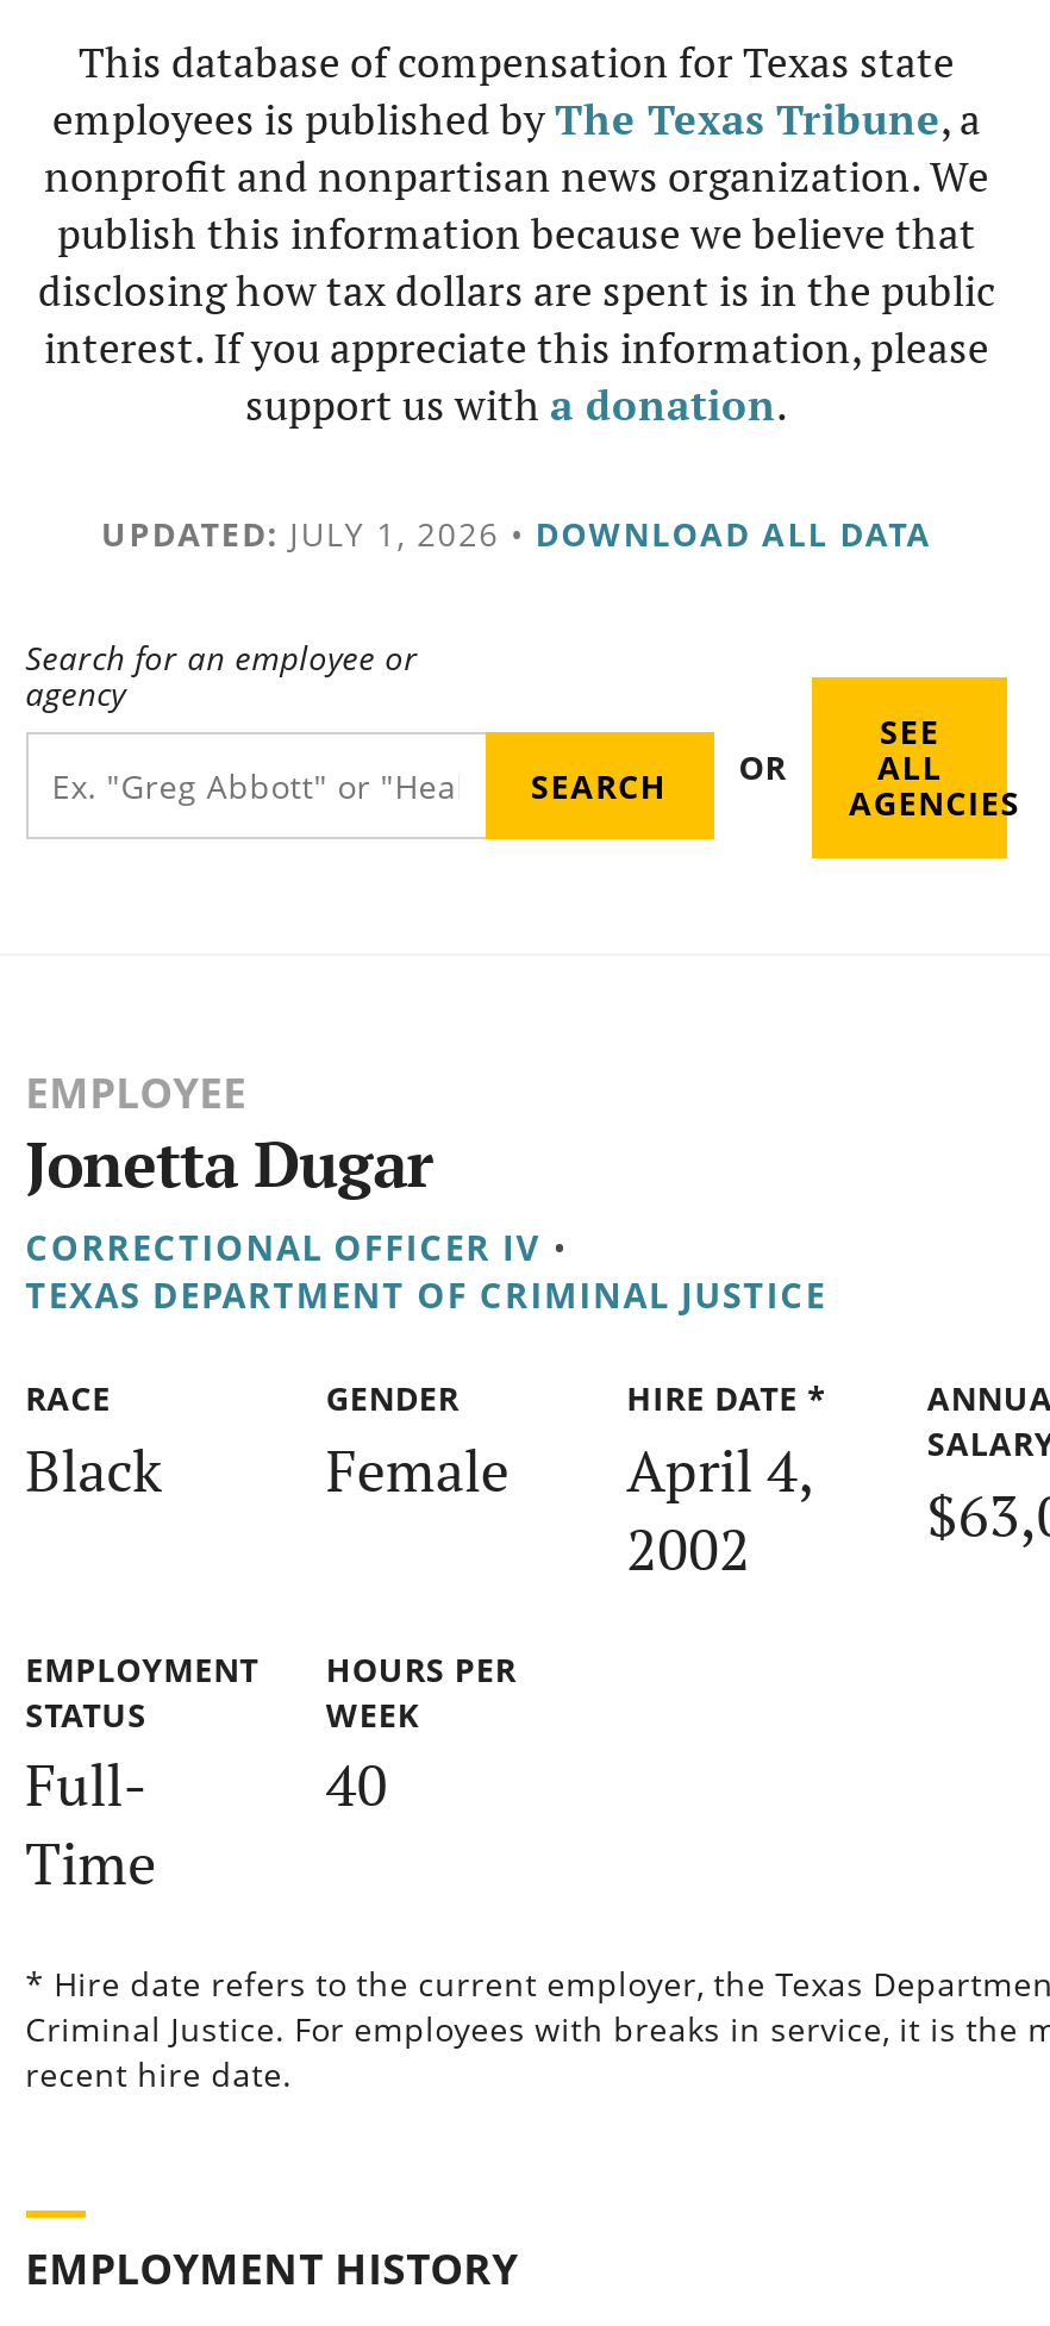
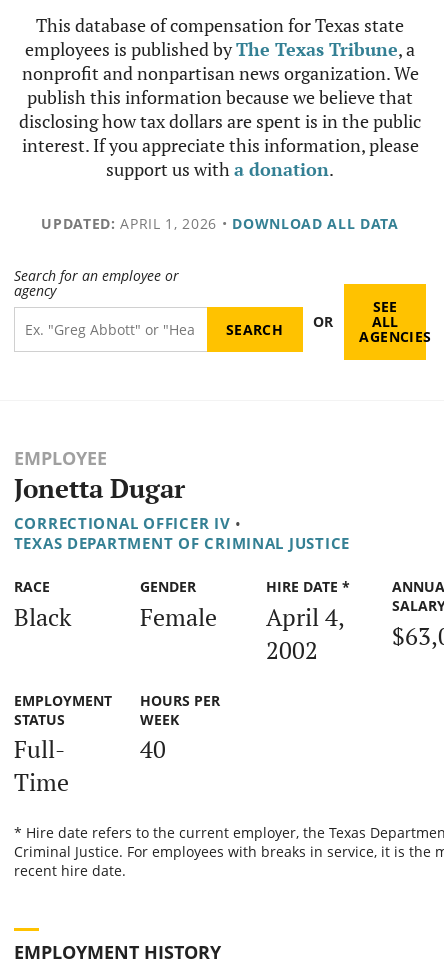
[101,511,932,556] UPDATED: JULY 1, 2026 • DOWNLOAD ALL DATA -> [41,214,399,233] UPDATED: APRIL 1, 2026 • DOWNLOAD ALL DATA

